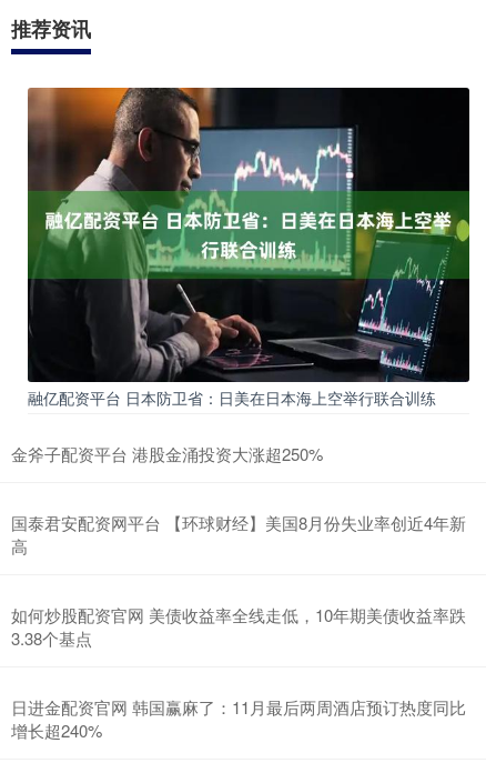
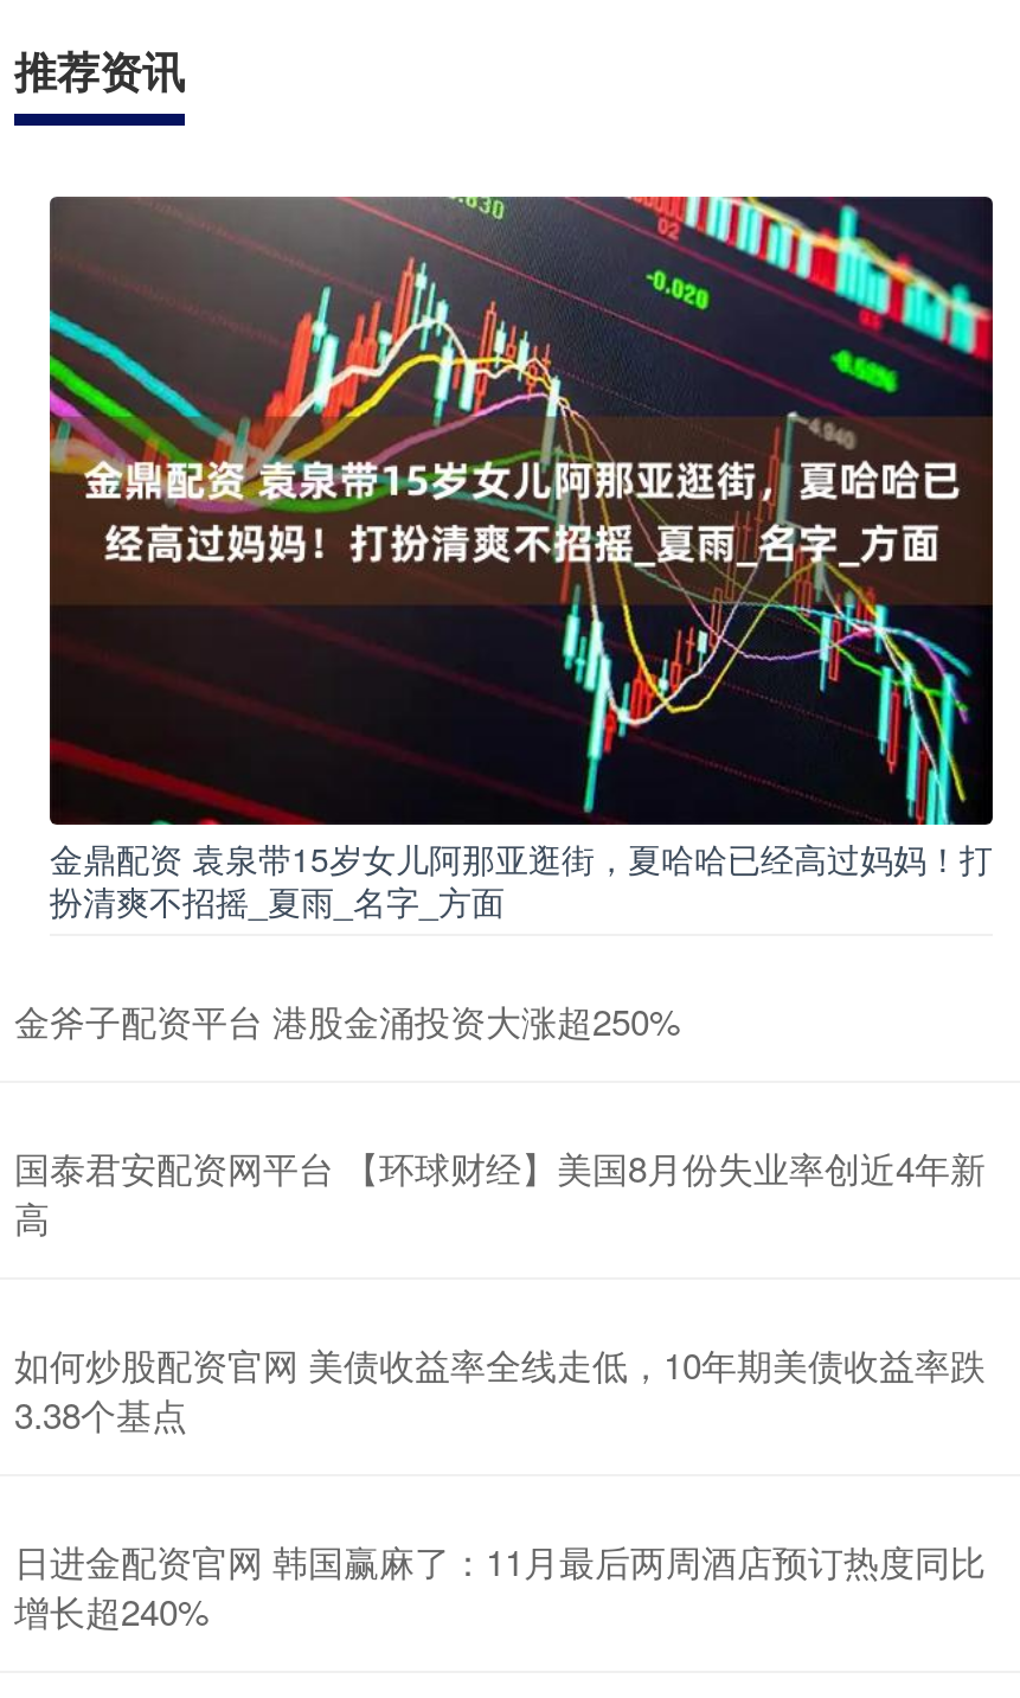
[27,87,470,409] [image] | 融亿配资平台 日本防卫省：日美在日本海上空举行联合训练 -> [47,194,995,925] [image] | 金鼎配资 袁泉带15岁女儿阿那亚逛街，夏哈哈已经高过妈妈！打 | 扮清爽不招摇_夏雨_名字_方面

